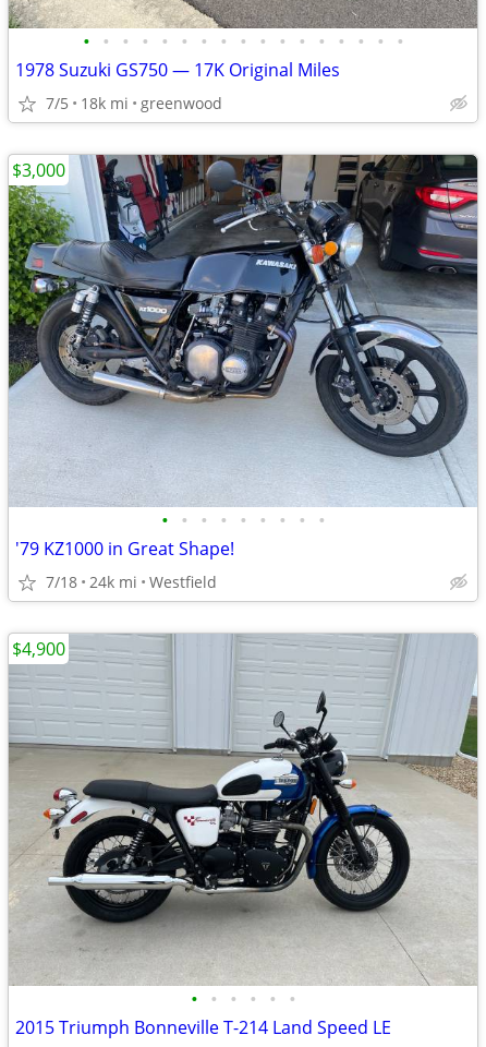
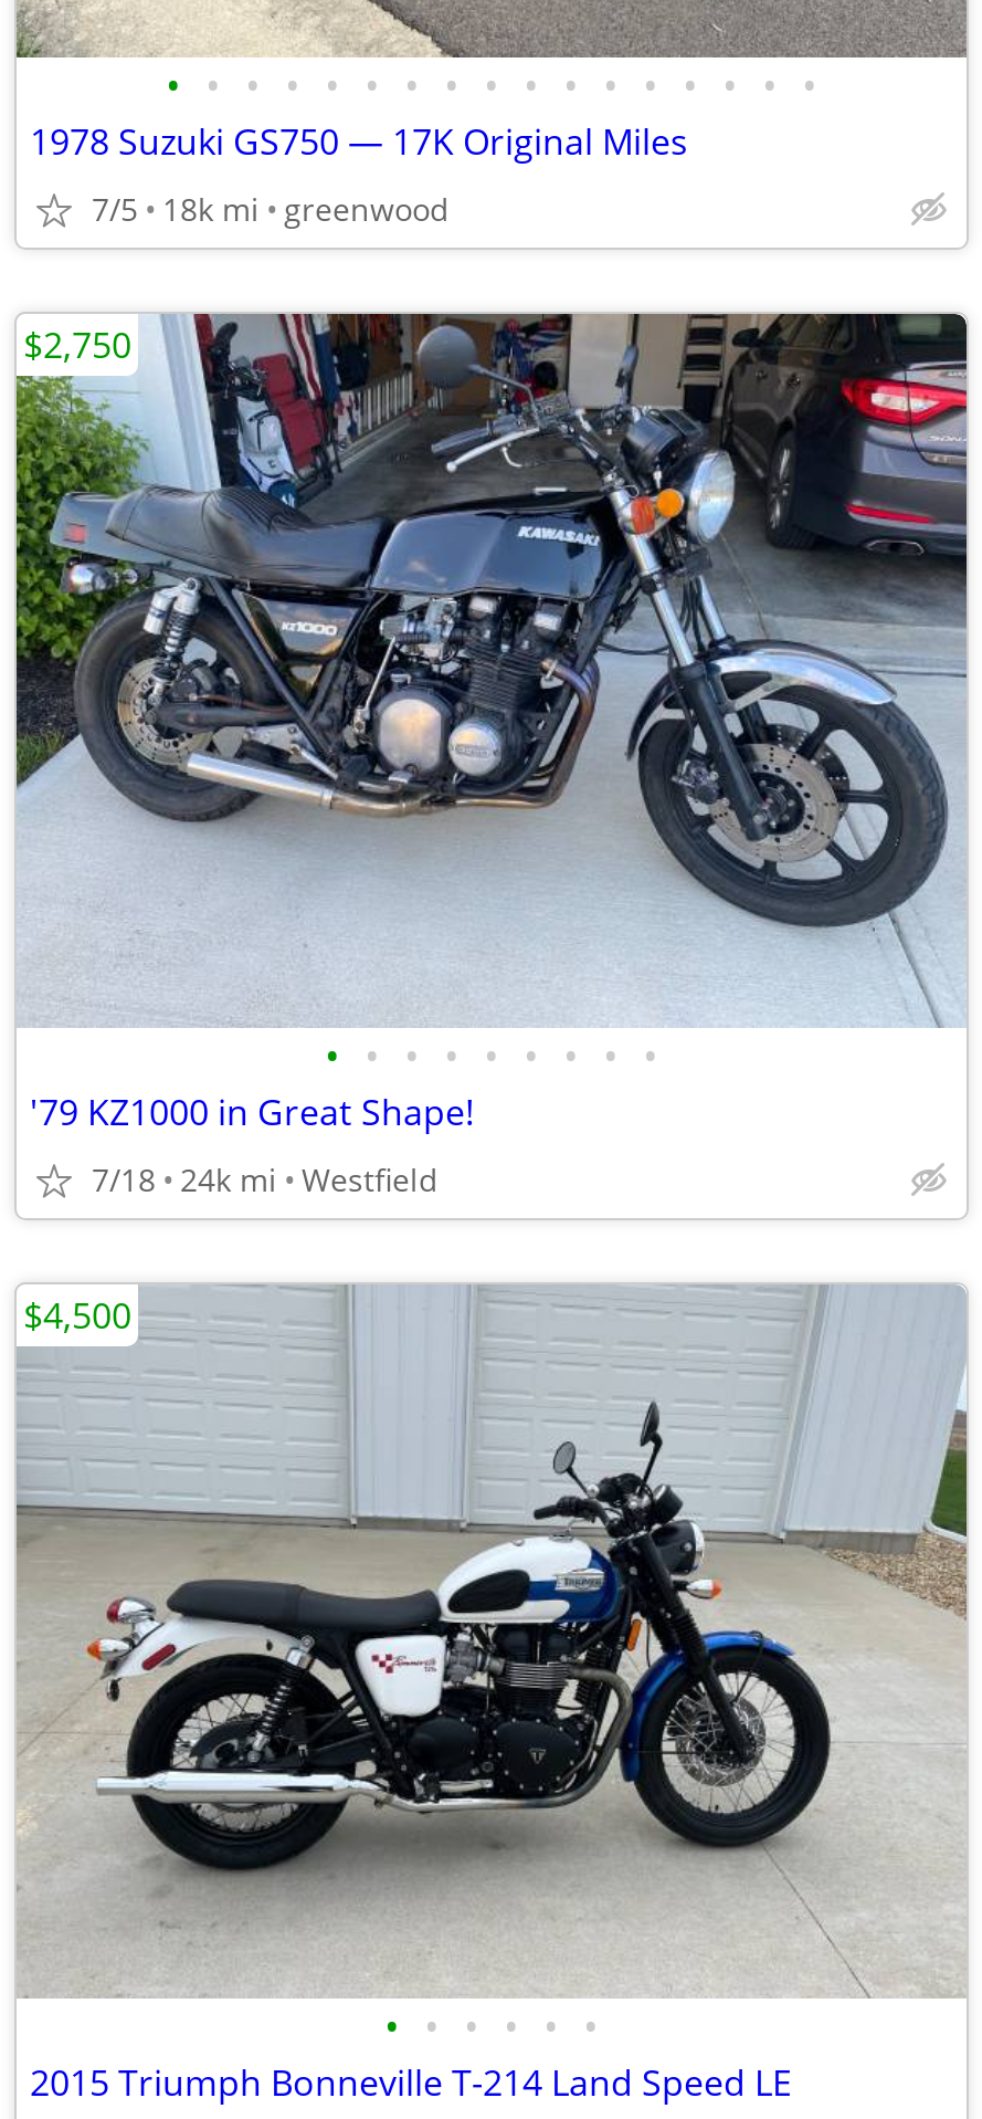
[12,158,65,182] $3,000 -> [23,321,131,369] $2,750
[12,637,65,661] $4,900 -> [23,1291,131,1340] $4,500

